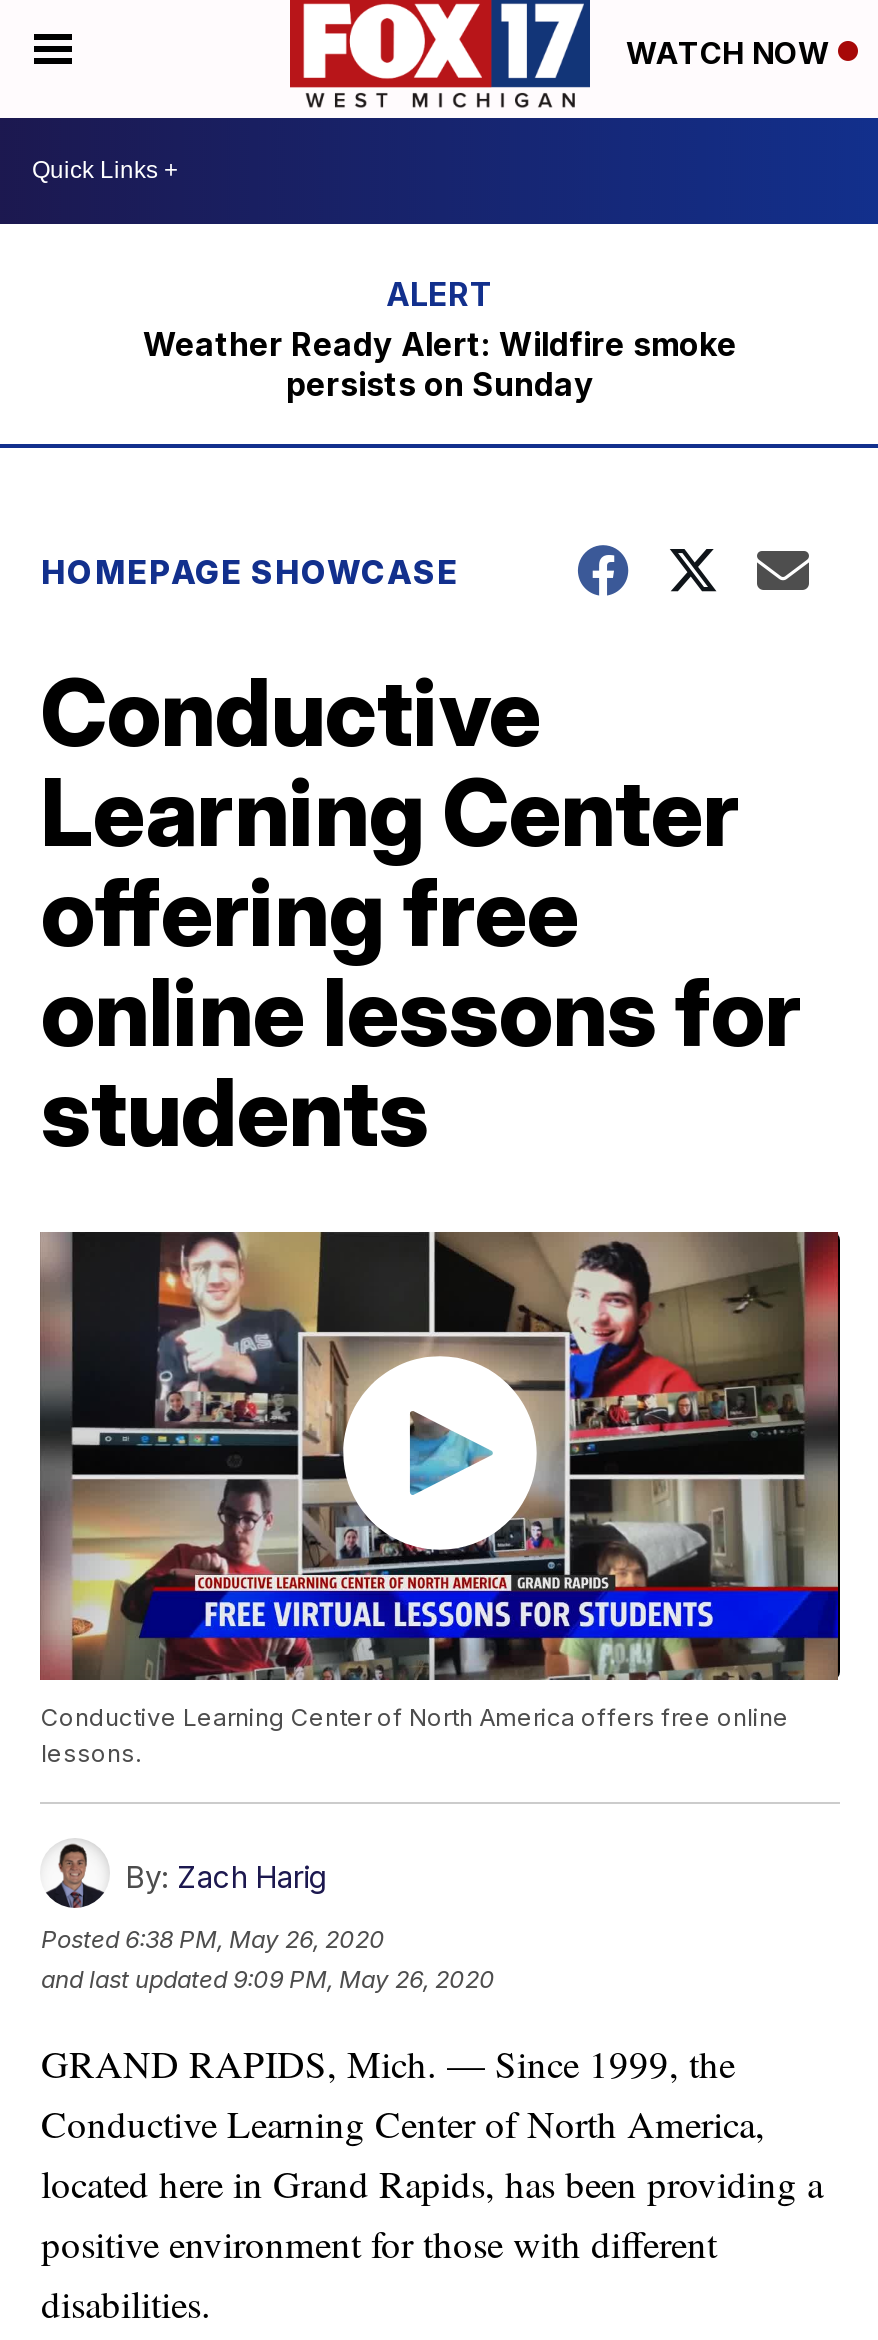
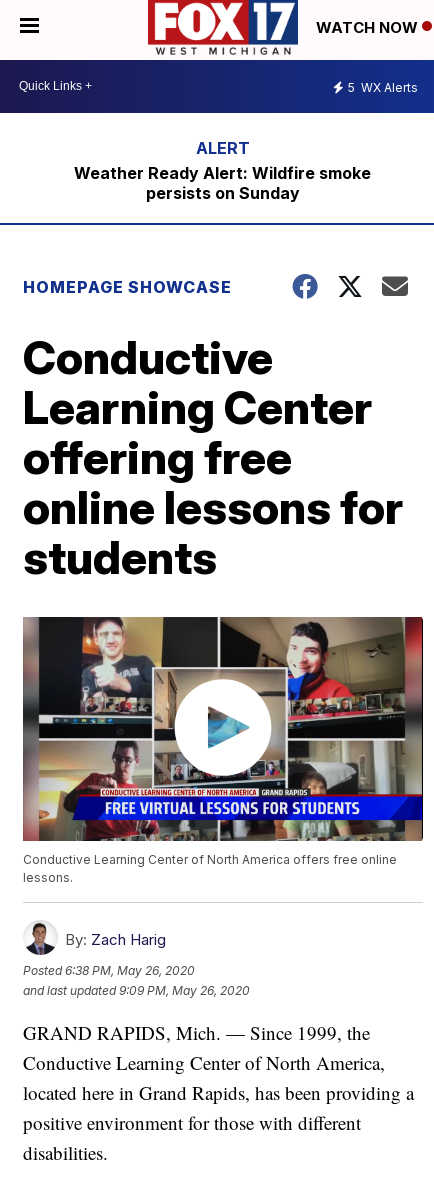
none -> [348,80,418,95] 5 WX Alerts

